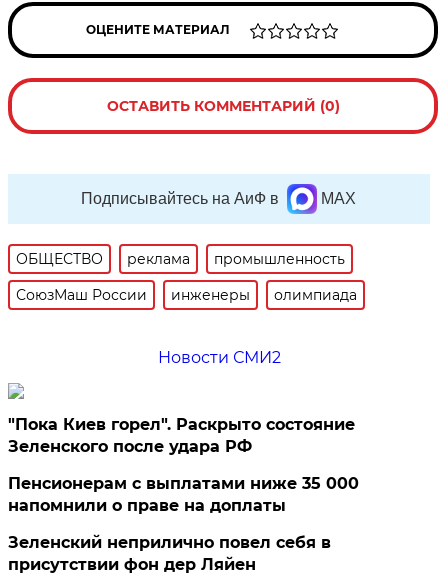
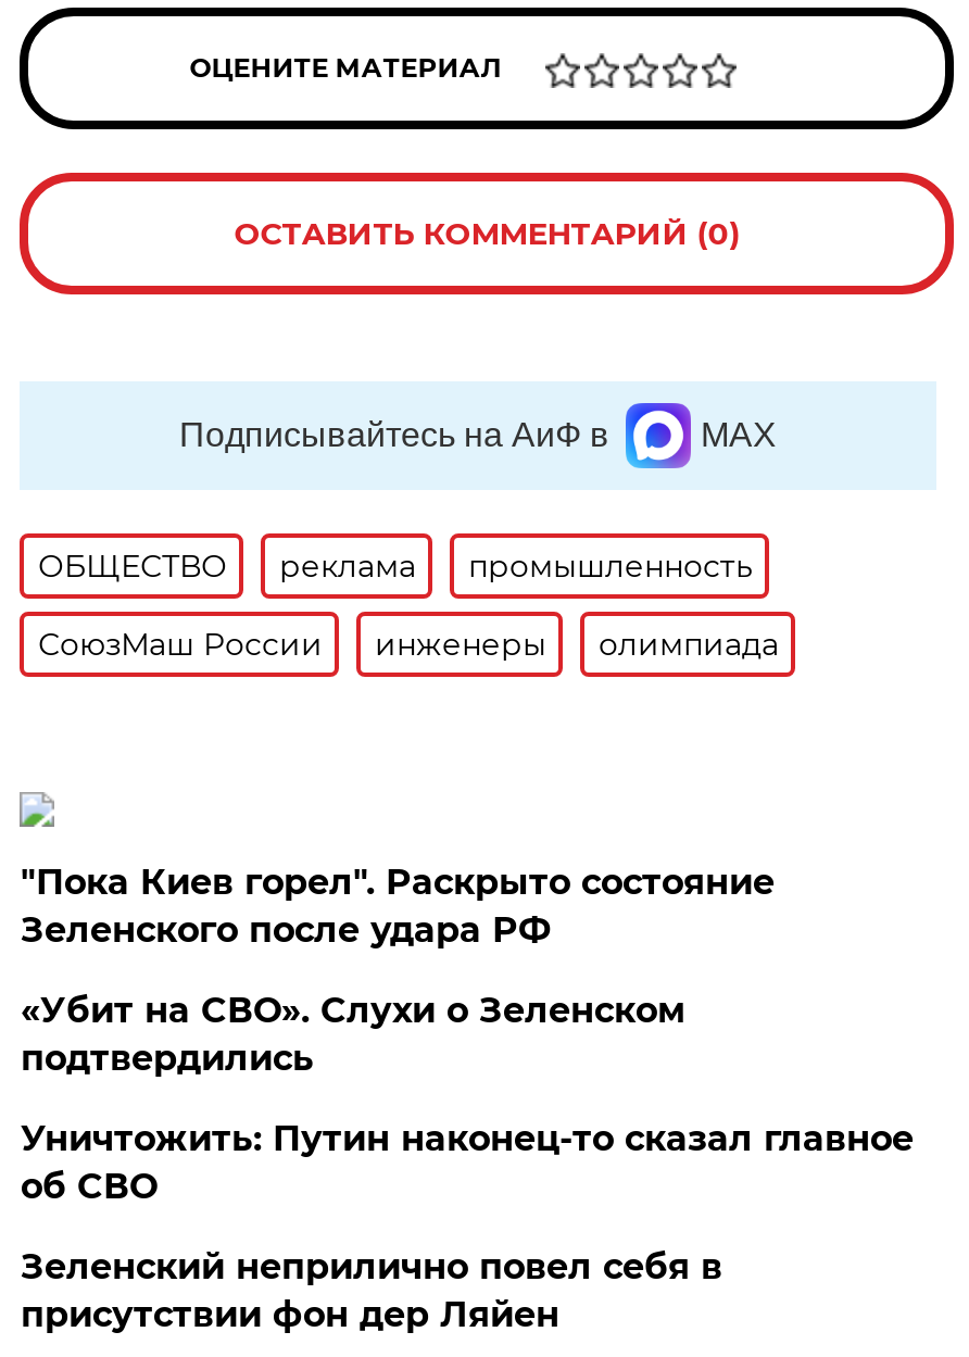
[158,348,281,367] Новости СМИ2 -> none
moved [8,415,355,456] -> [20,862,774,951]: "Пока Киев горел". Раскрыто состояние | Зеленского после удара РФ
[8,474,359,515] Пенсионерам с выплатами ниже 35 000 | напомнили о праве на доплаты -> [20,990,913,1207] «Убит на СВО». Слухи о Зеленском | подтвердились | Уничтожить: Путин наконец-то сказал главное | об СВО

